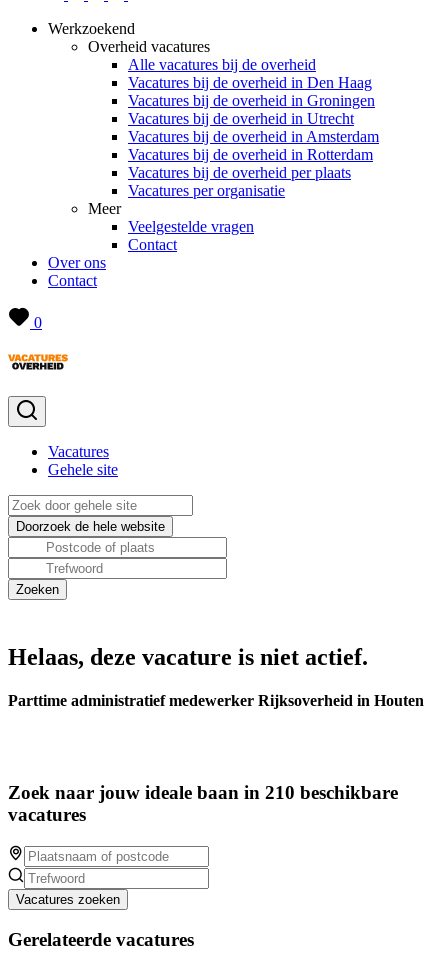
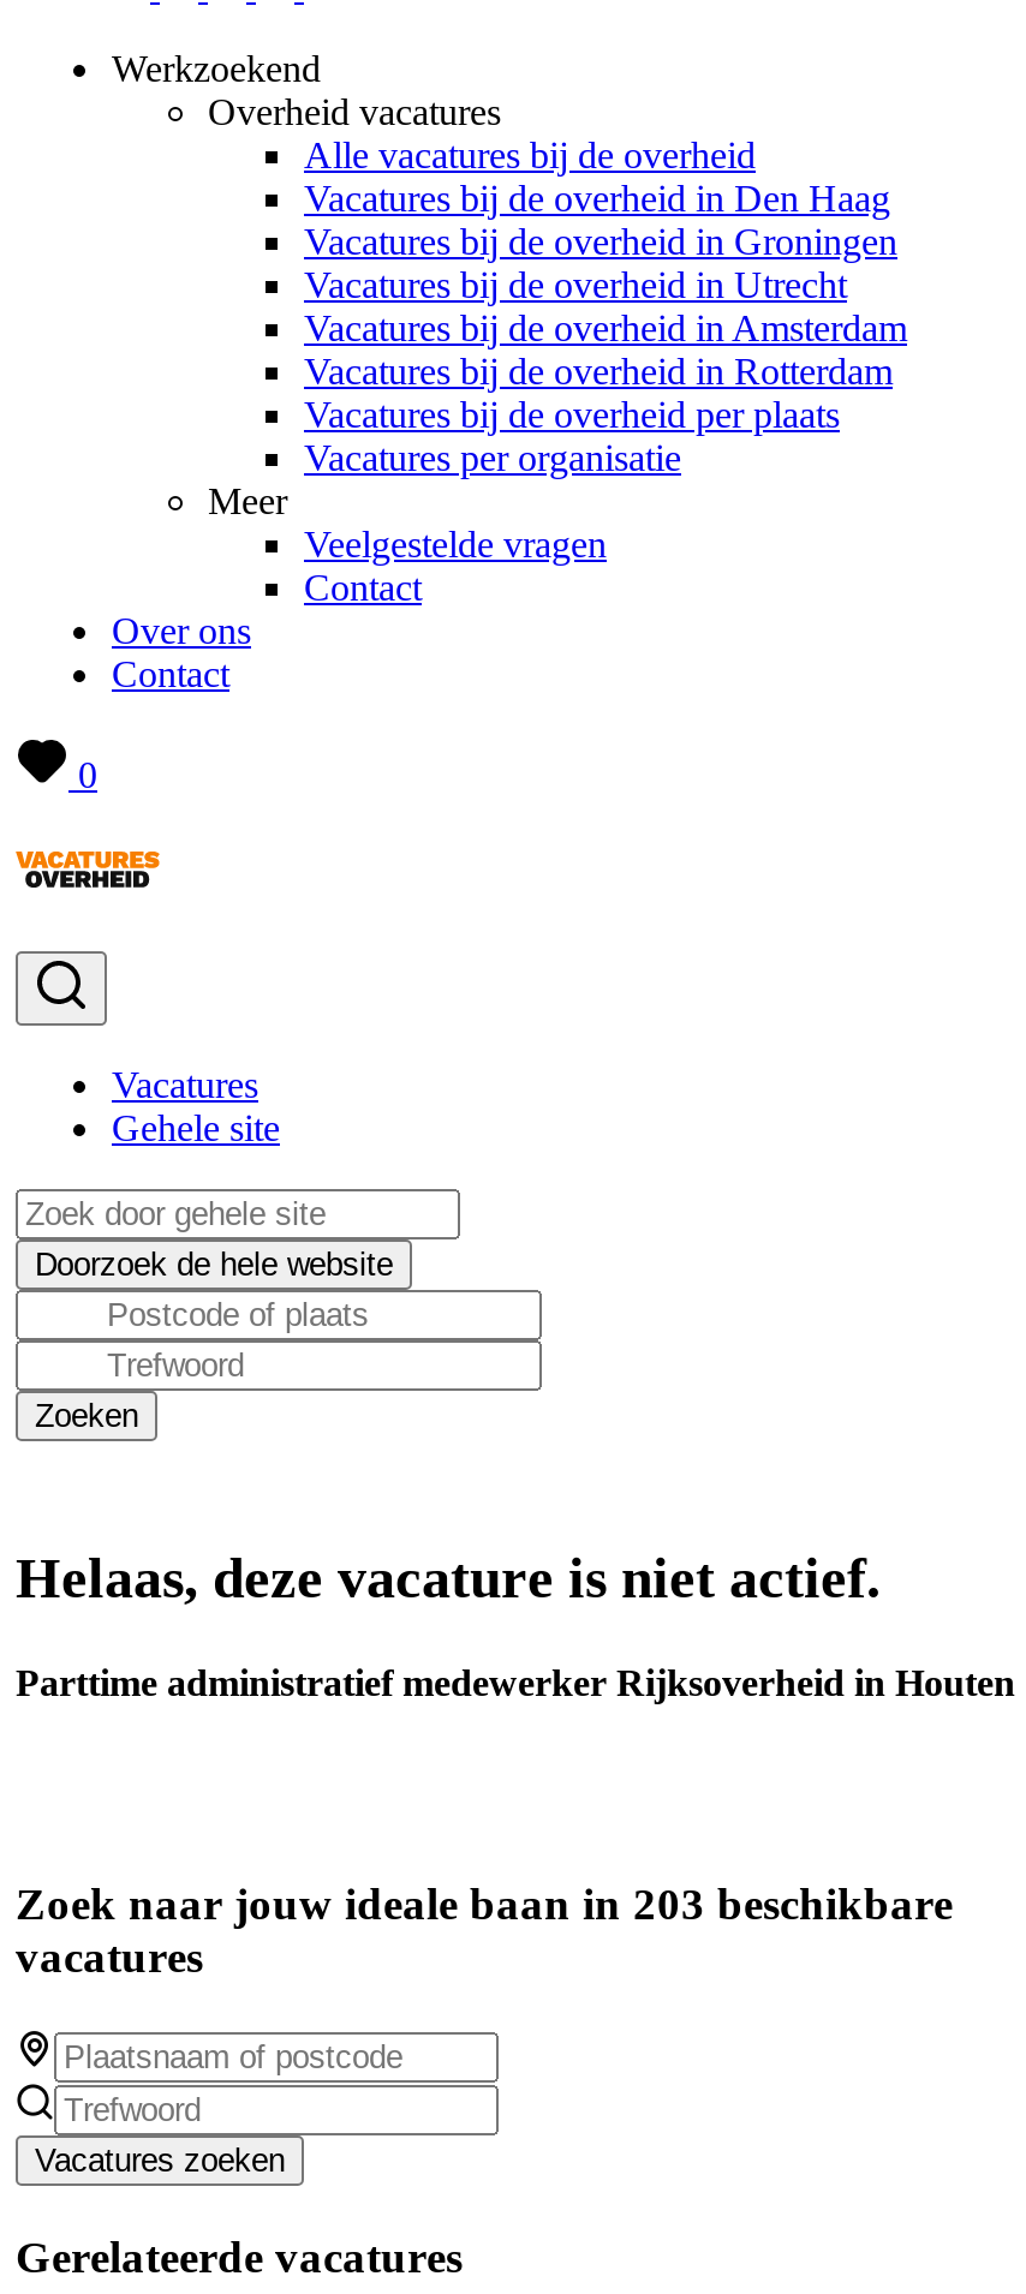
[8,782,398,803] Zoek naar jouw ideale baan in 210 beschikbare -> [16,1879,953,1929] Zoek naar jouw ideale baan in 203 beschikbare

